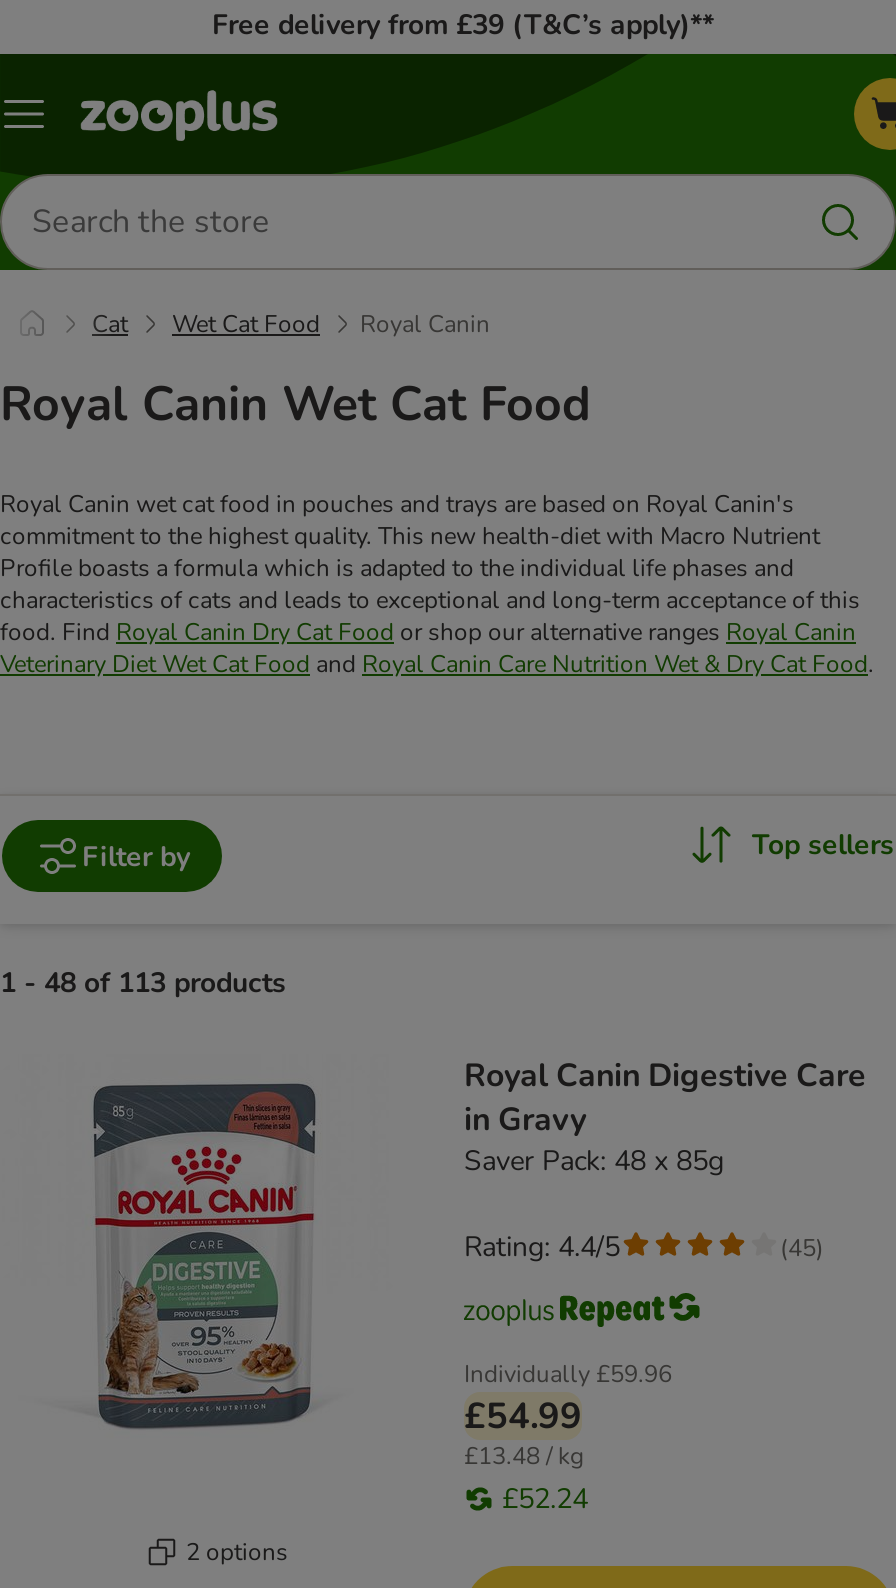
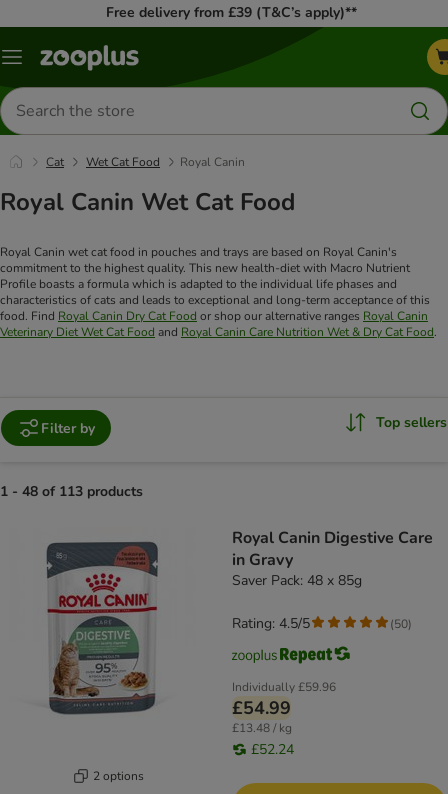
[464,1228,620,1266] Rating: 4.4/5 -> [232,614,310,633] Rating: 4.5/5
[780,1231,824,1263] (45) -> [390,616,412,632] (50)

